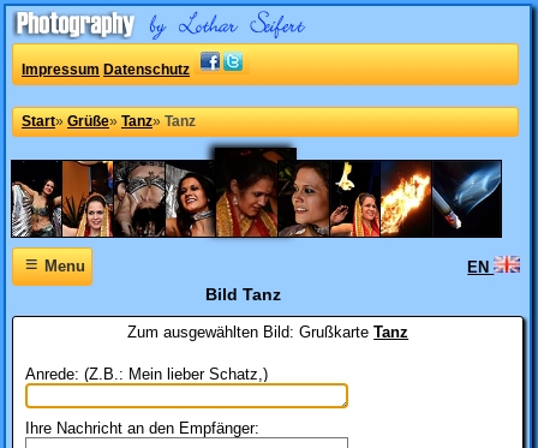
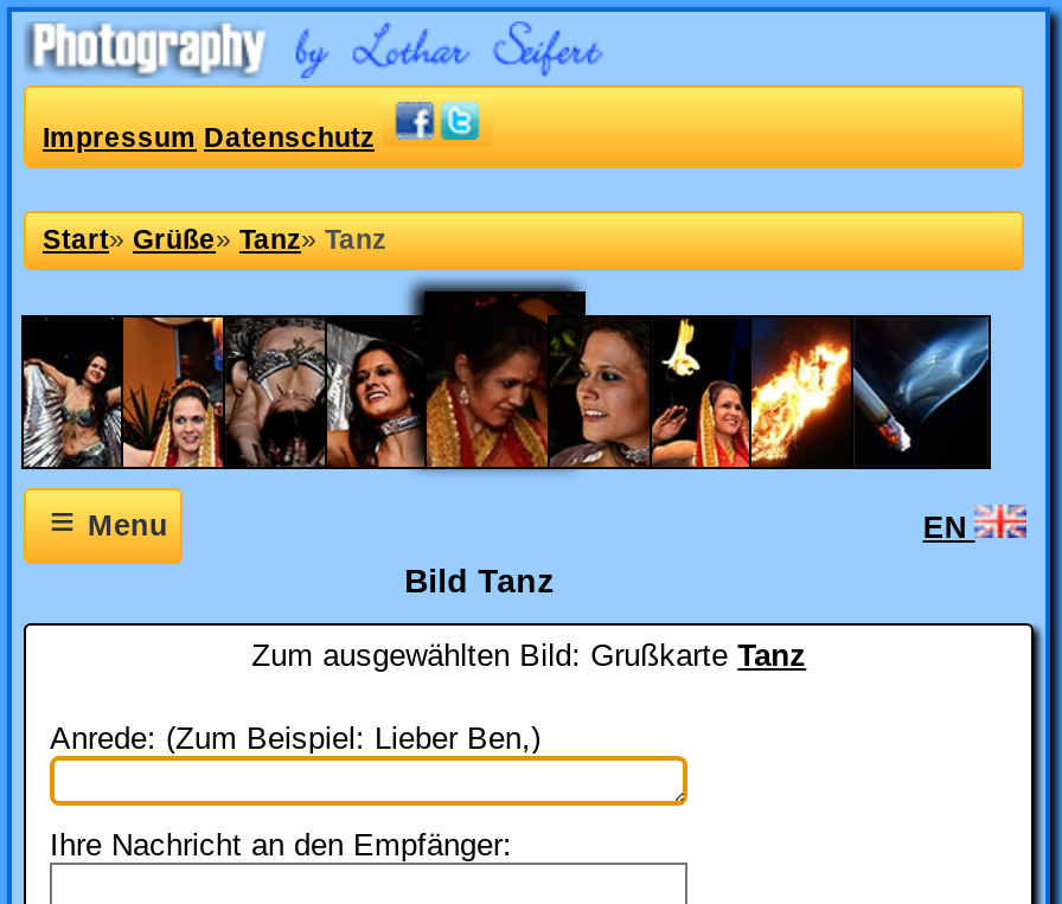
[25,365,268,383] Anrede: (Z.B.: Mein lieber Schatz,) -> [50,719,540,755] Anrede: (Zum Beispiel: Lieber Ben,)

